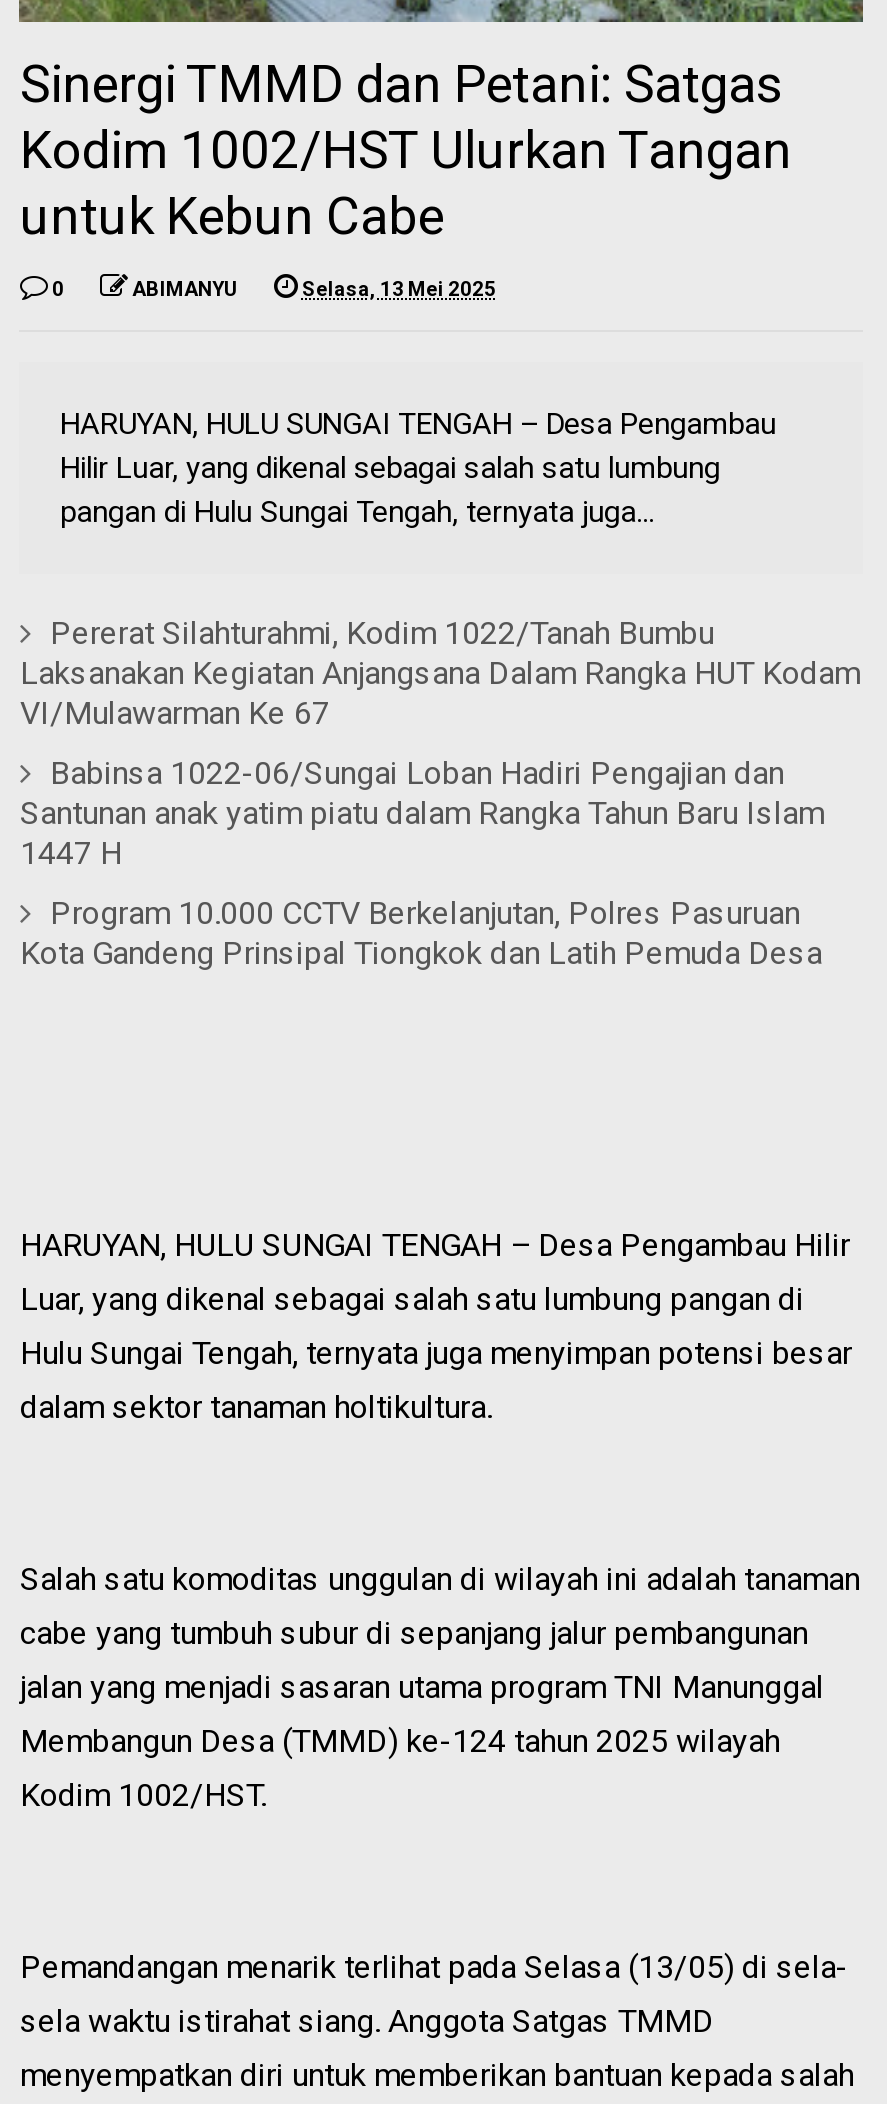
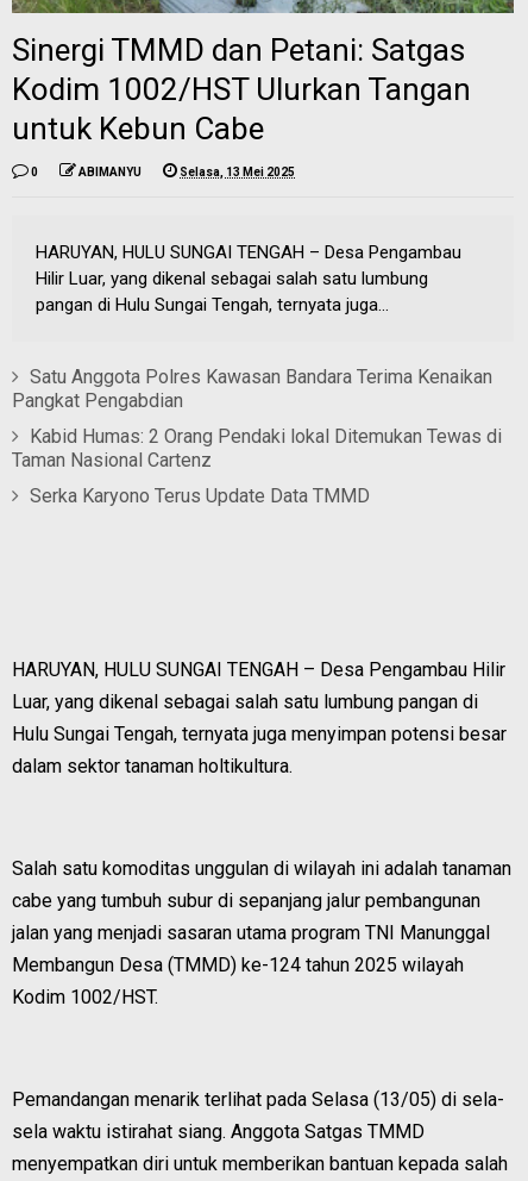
[20,613,860,731] Pererat Silahturahmi, Kodim 1022/Tanah Bumbu | Laksanakan Kegiatan Anjangsana Dalam Rangka HUT Kodam | VI/Mulawarman Ke 67 -> [12,365,493,411] Satu Anggota Polres Kawasan Bandara Terima Kenaikan | Pangkat Pengabdian
[20,753,824,871] Babinsa 1022-06/Sungai Loban Hadiri Pengajian dan | Santunan anak yatim piatu dalam Rangka Tahun Baru Islam | 1447 H -> [12,425,502,471] Kabid Humas: 2 Orang Pendaki lokal Ditemukan Tewas di | Taman Nasional Cartenz
[20,893,822,971] Program 10.000 CCTV Berkelanjutan, Polres Pasuruan | Kota Gandeng Prinsipal Tiongkok dan Latih Pemuda Desa -> [30,484,370,507] Serka Karyono Terus Update Data TMMD

